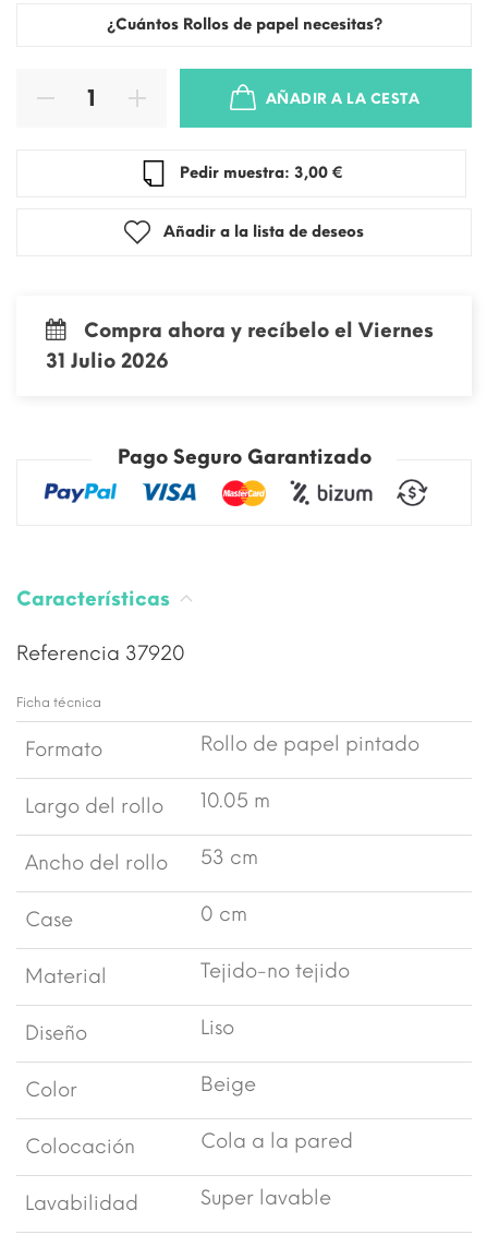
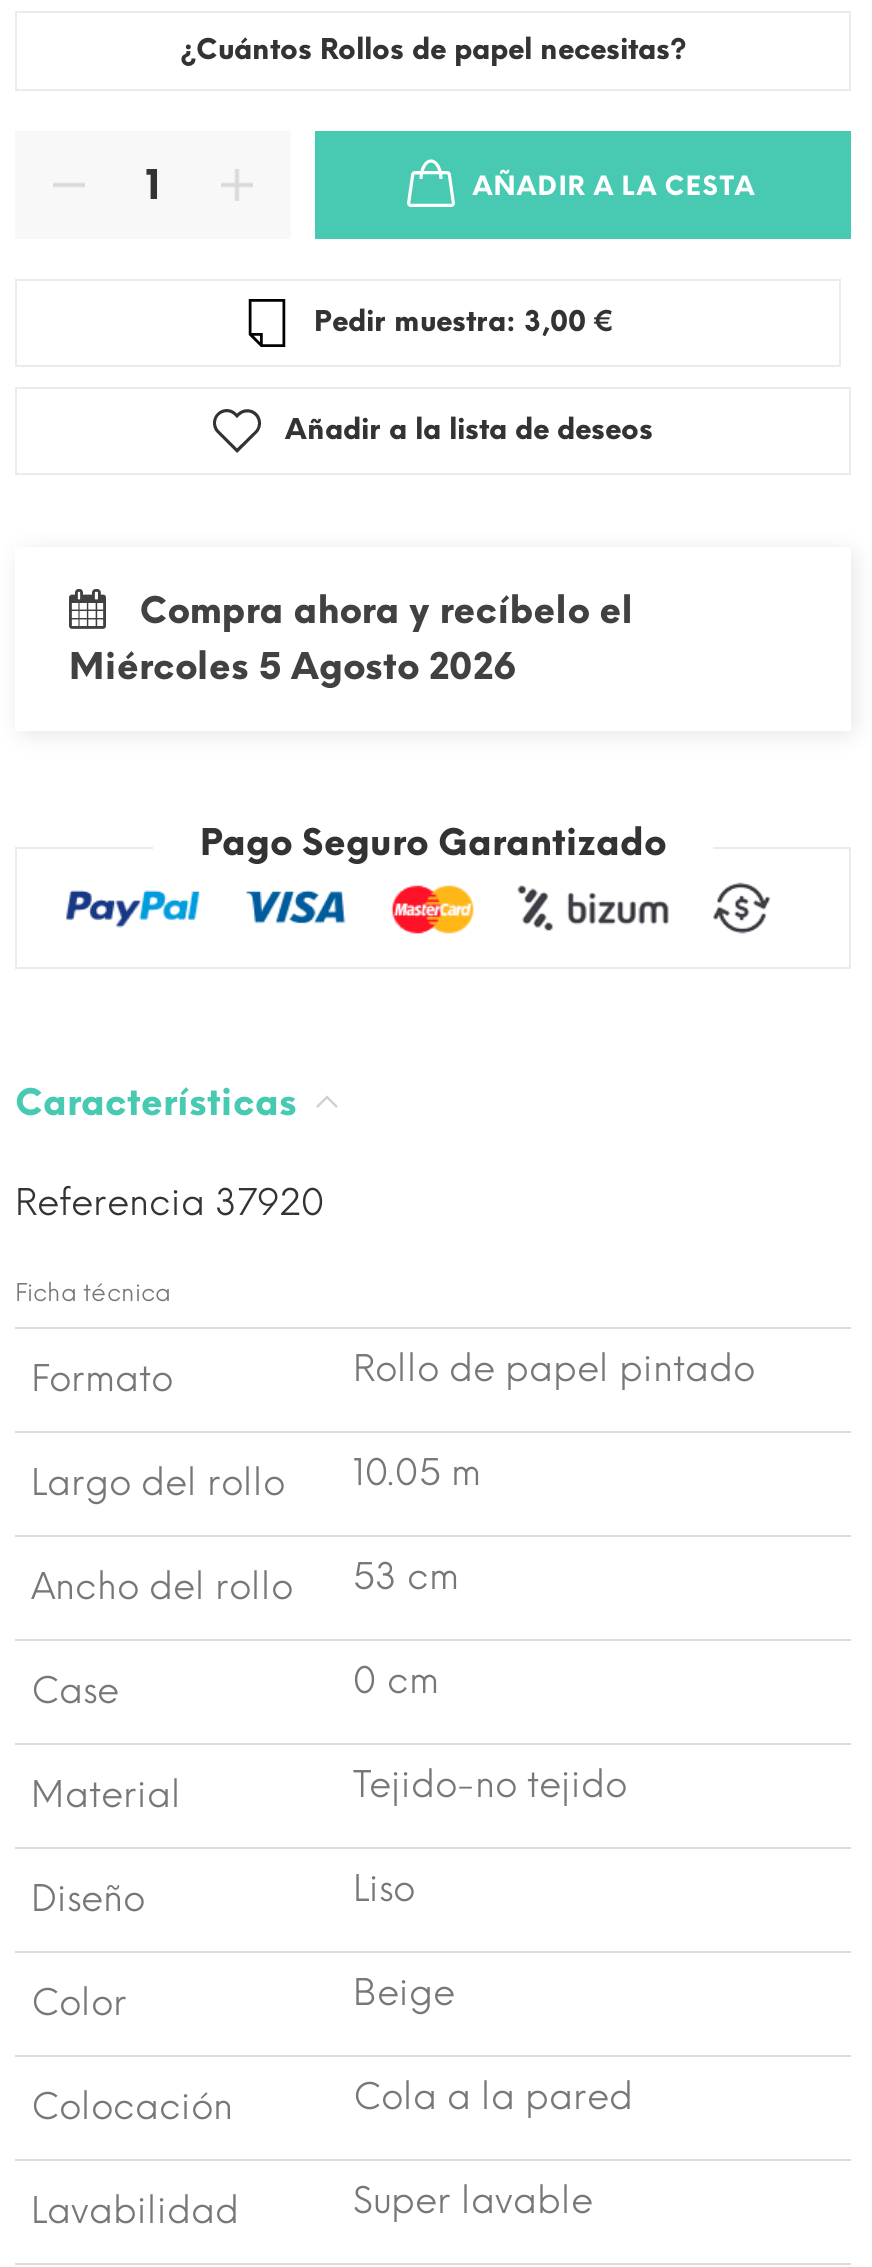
[46,319,434,373] Compra ahora y recíbelo el Viernes | 31 Julio 2026 -> [69,589,633,689] Compra ahora y recíbelo el | Miércoles 5 Agosto 2026

